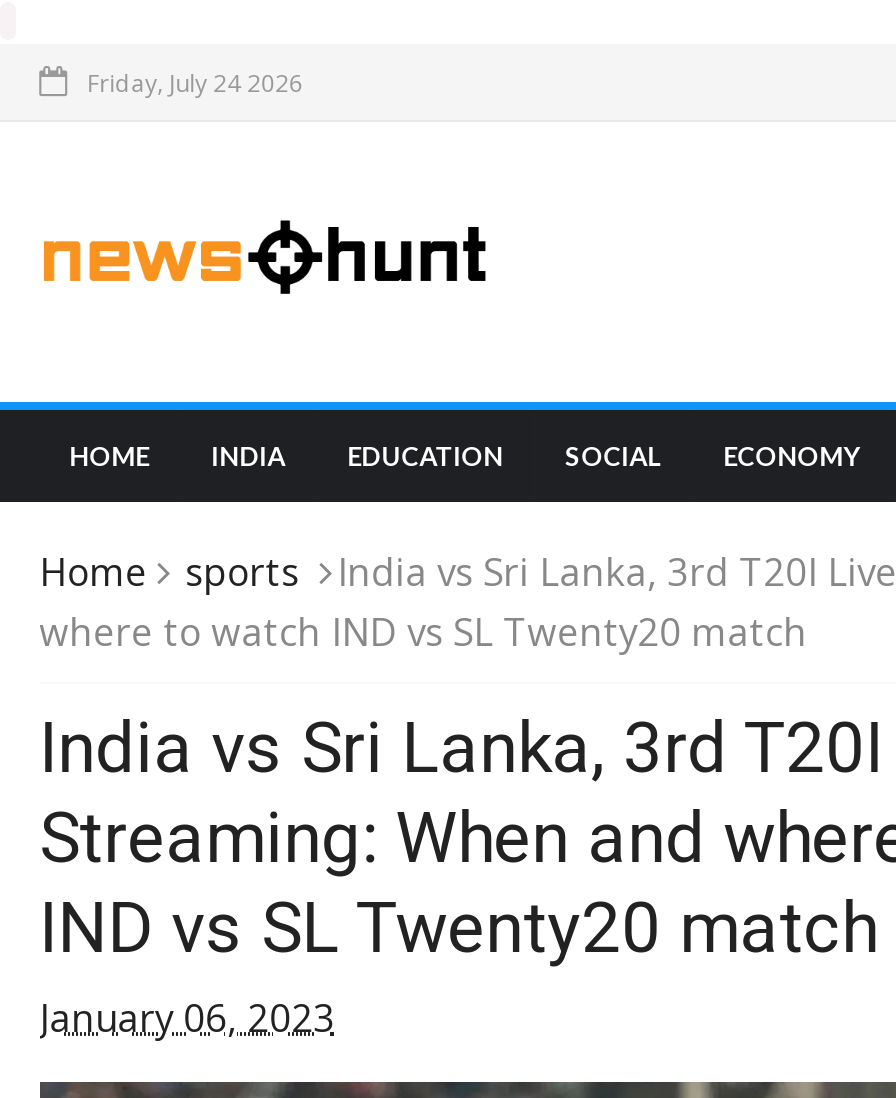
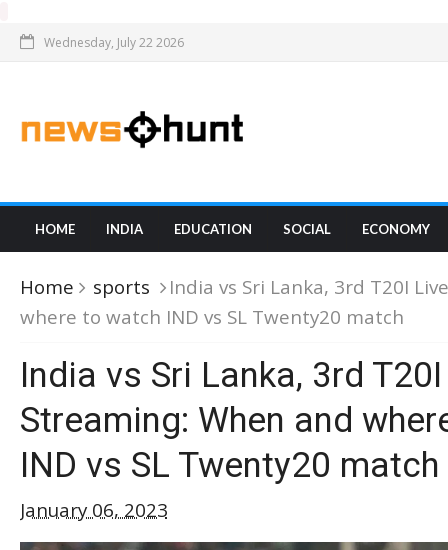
[87,66,303,100] Friday, July 24 2026 -> [44,34,184,51] Wednesday, July 22 2026

